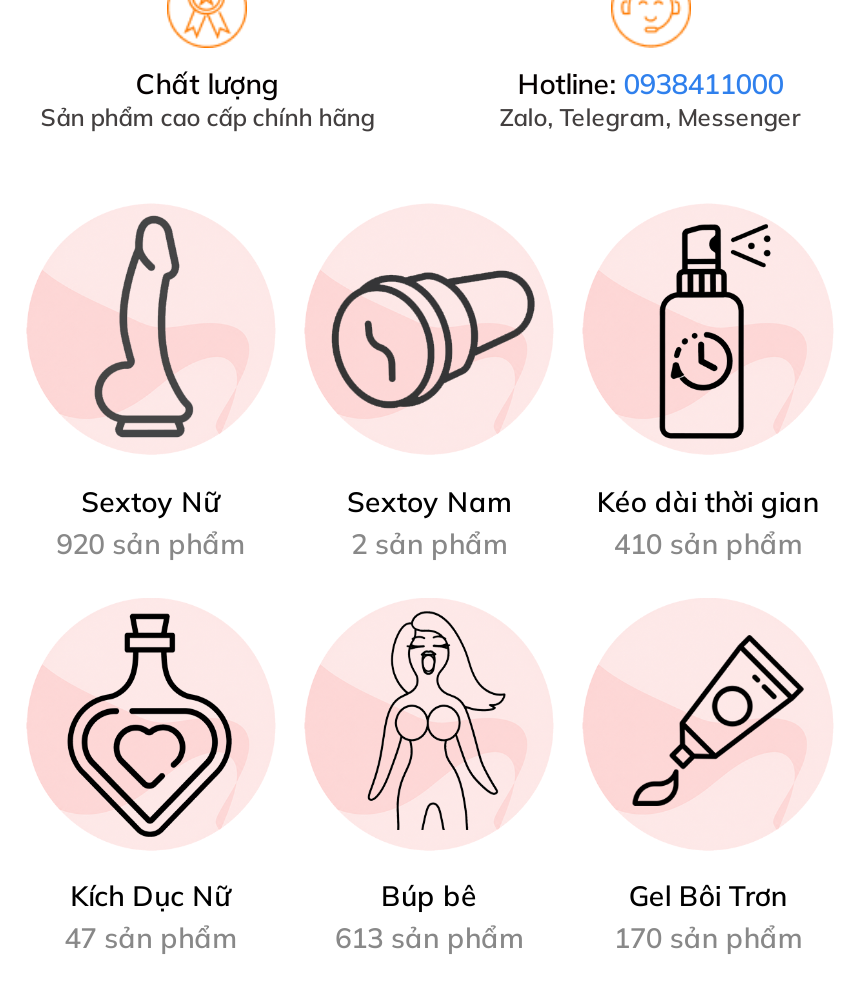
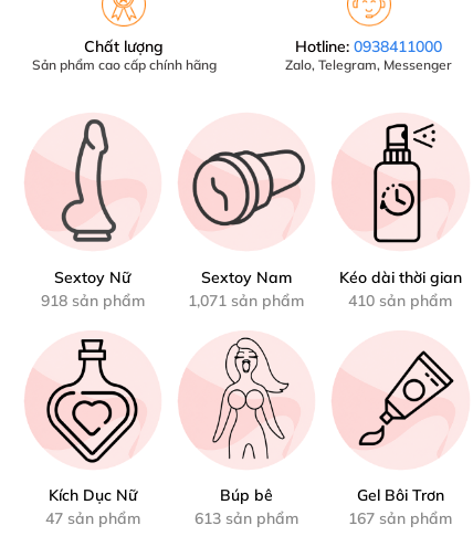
[56,526,244,562] 920 sản phẩm -> [41,290,144,310] 918 sản phẩm
[351,526,507,562] 2 sản phẩm -> [188,290,304,310] 1,071 sản phẩm
[614,920,802,956] 170 sản phẩm -> [348,508,452,528] 167 sản phẩm

